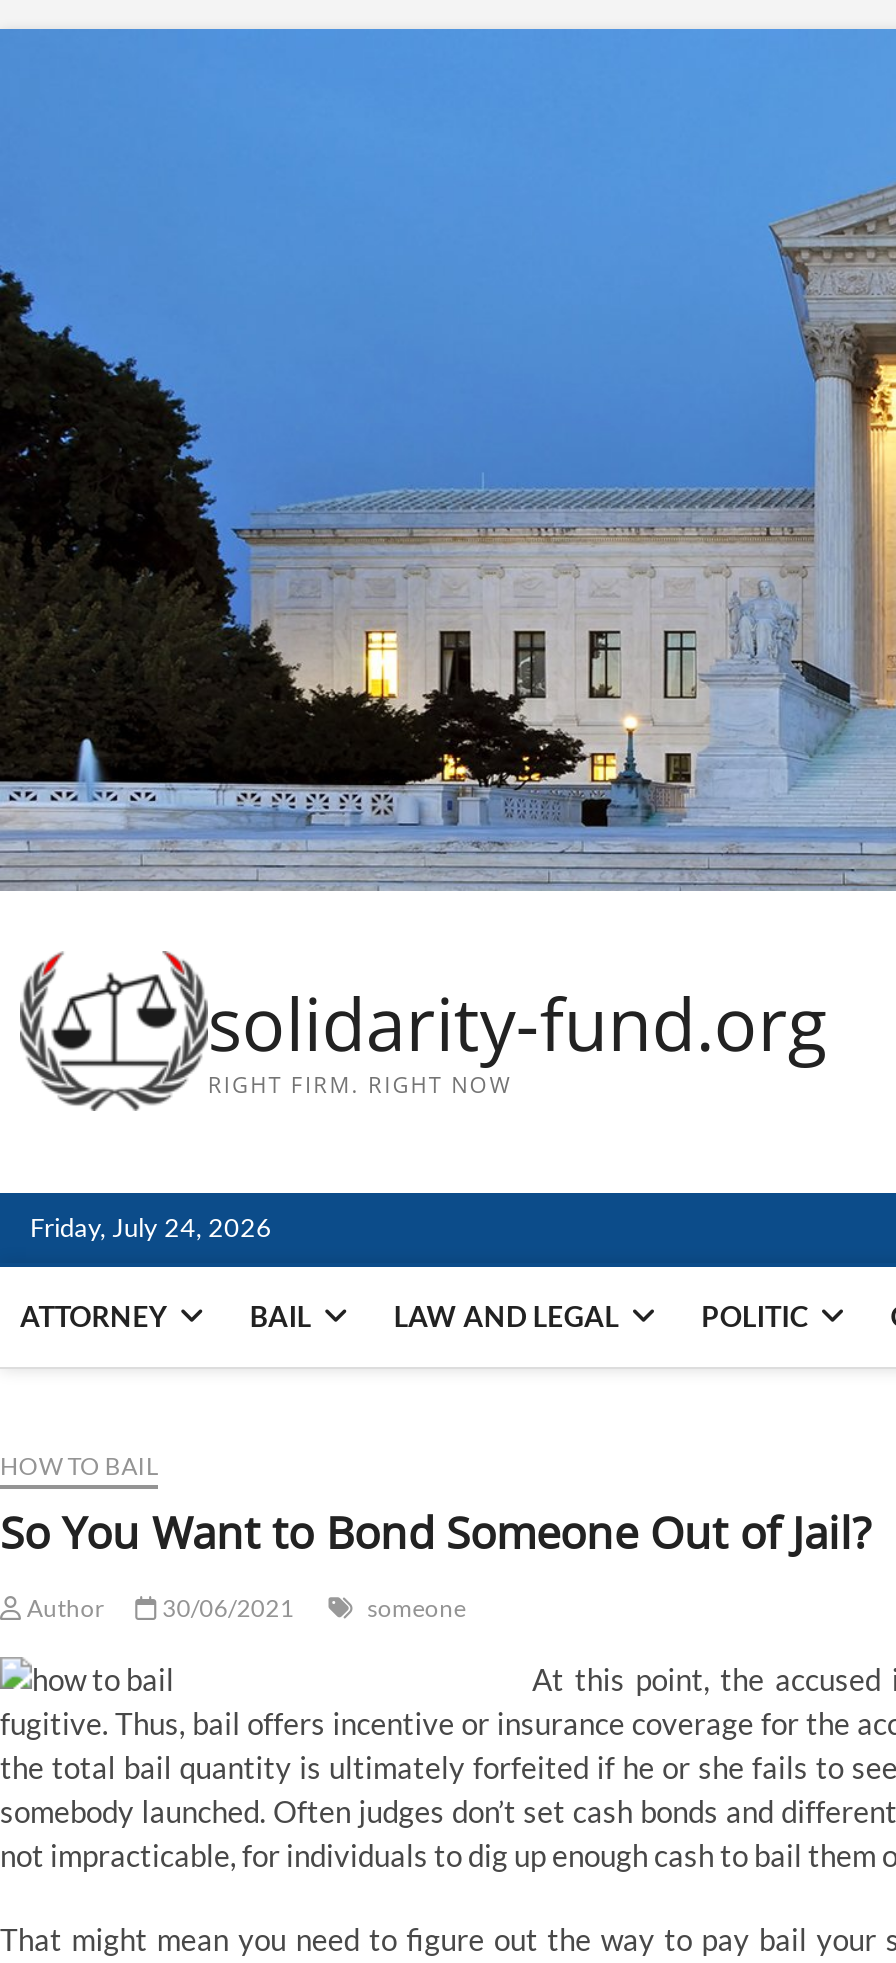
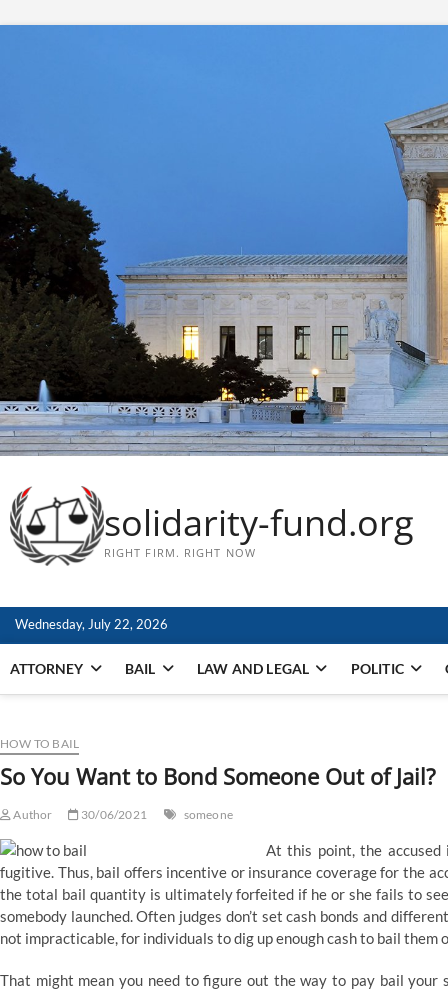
[30,1211,272,1243] Friday, July 24, 2026 -> [15,616,168,632] Wednesday, July 22, 2026

